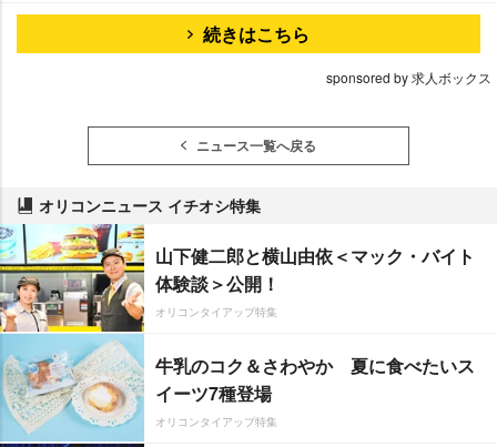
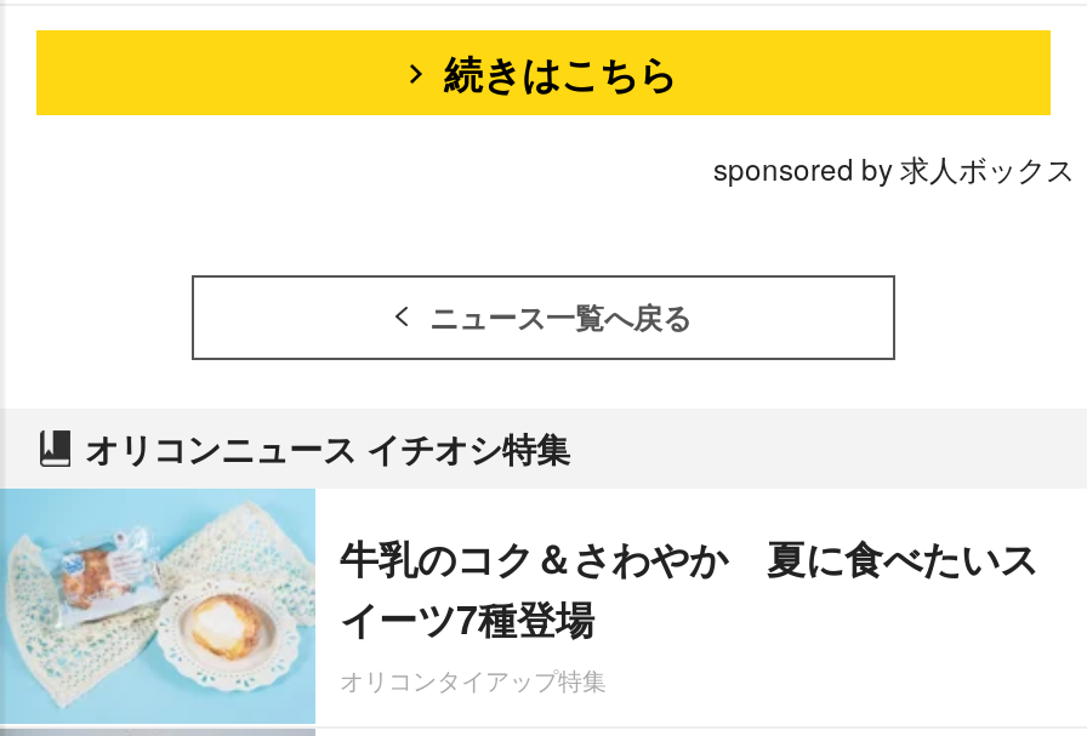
[3,223,475,333] [image] | 山下健二郎と横山由依＜マック・バイト | 体験談＞公開！ | オリコンタイアップ特集 -> none

